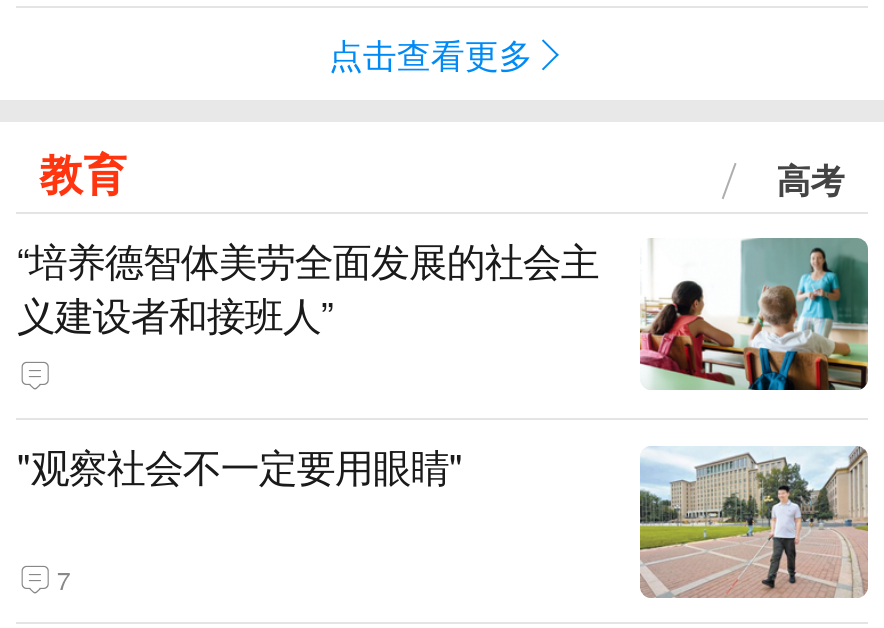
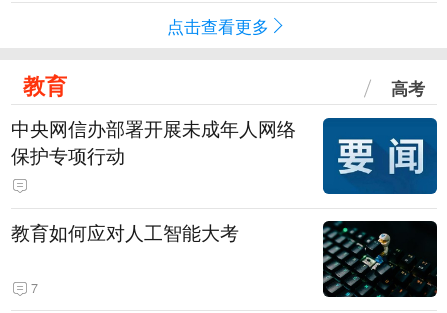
[17,232,870,393] [image] | “培养德智体美劳全面发展的社会主 | 义建设者和接班人” -> [11,114,438,195] [image] | 中央网信办部署开展未成年人网络 | 保护专项行动
[17,439,463,495] "观察社会不一定要用眼睛" -> [11,218,239,246] 教育如何应对人工智能大考
[638,445,870,599] [image] -> [322,220,438,298] [image]

